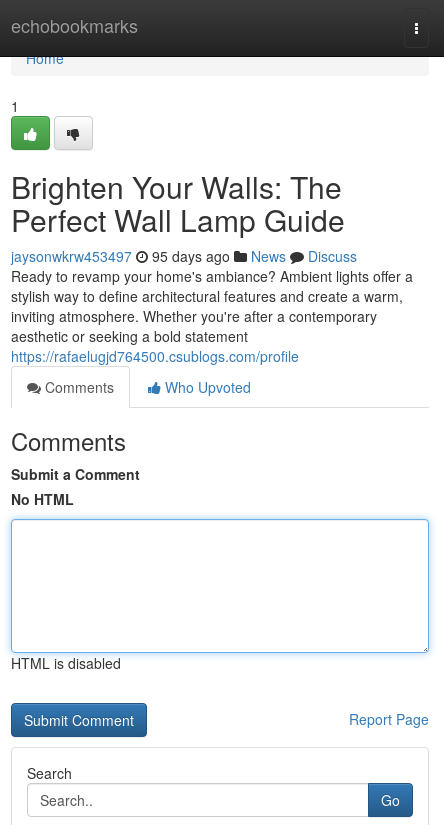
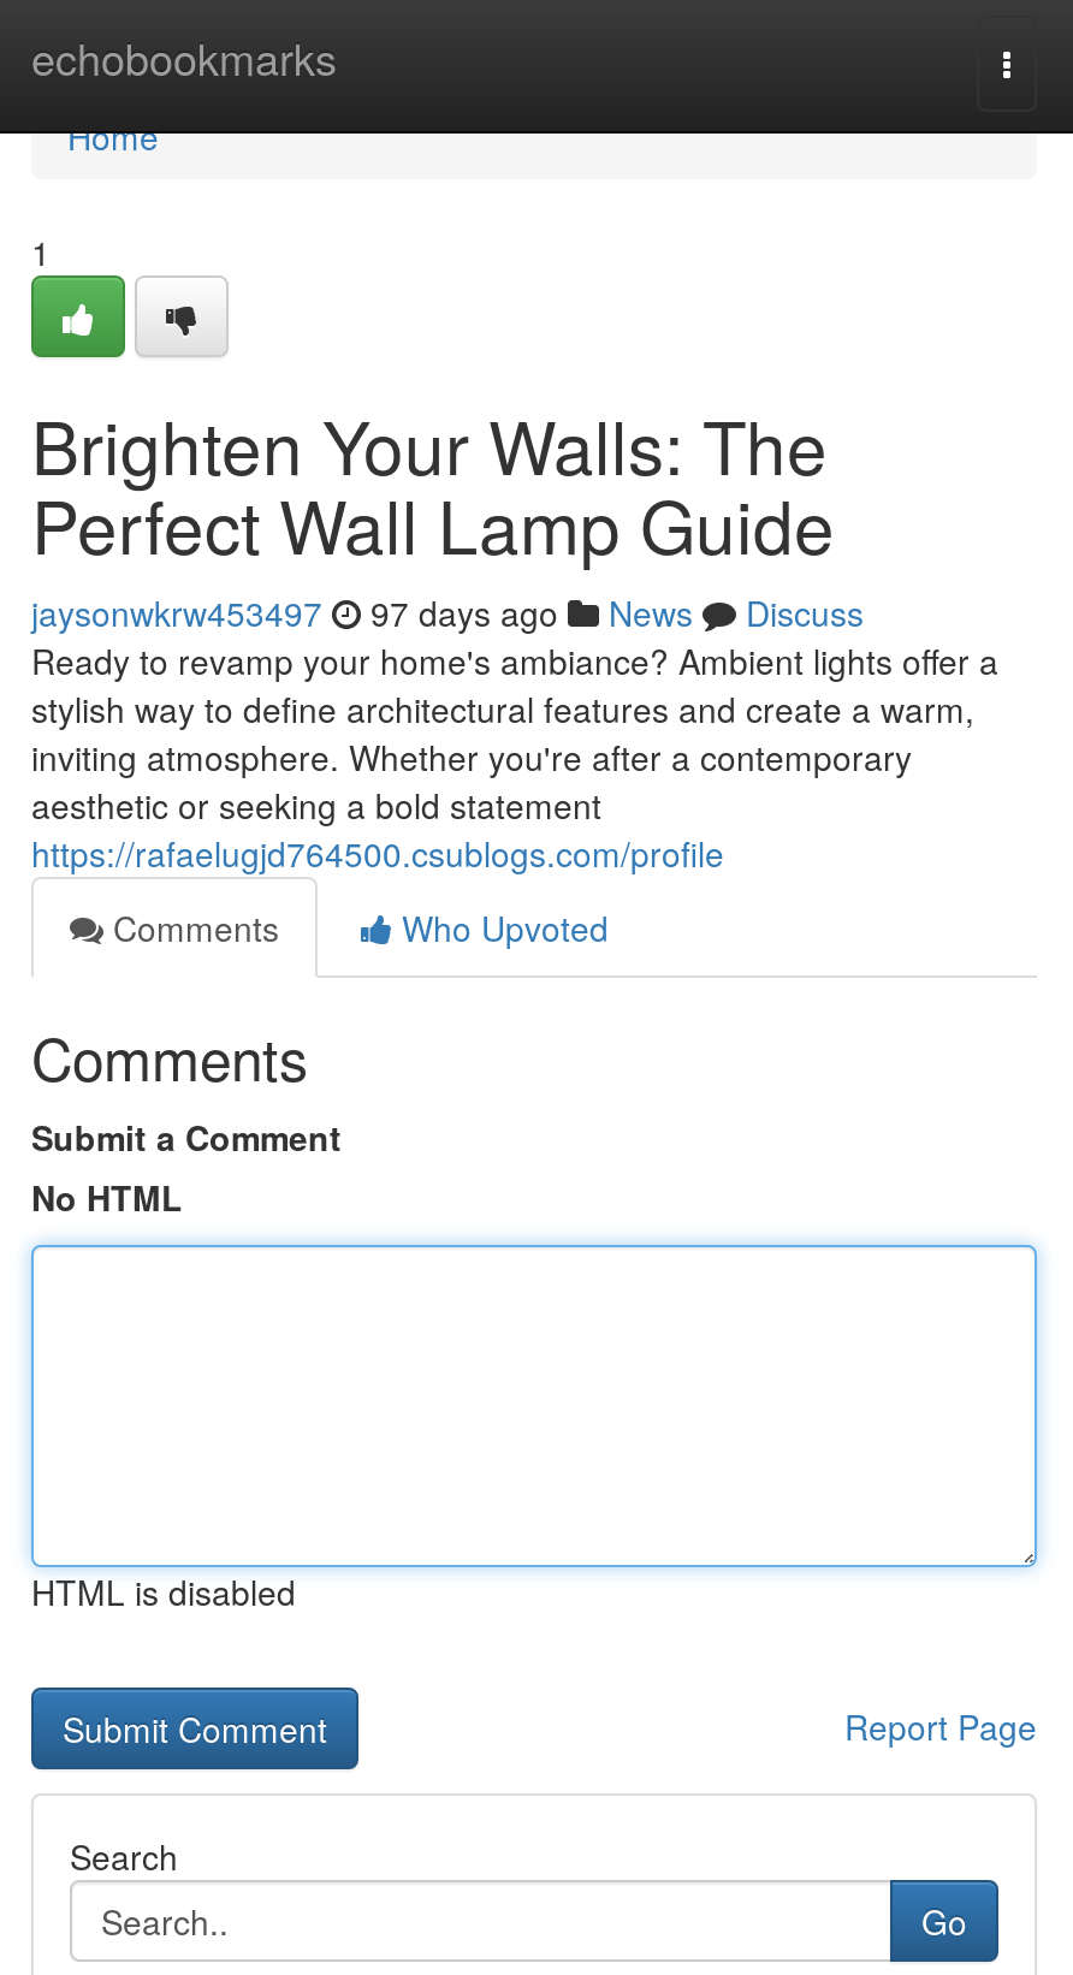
[11,246,357,266] jaysonwkrw453497 95 days ago News Discuss -> [31,588,864,636] jaysonwkrw453497 97 days ago News Discuss

